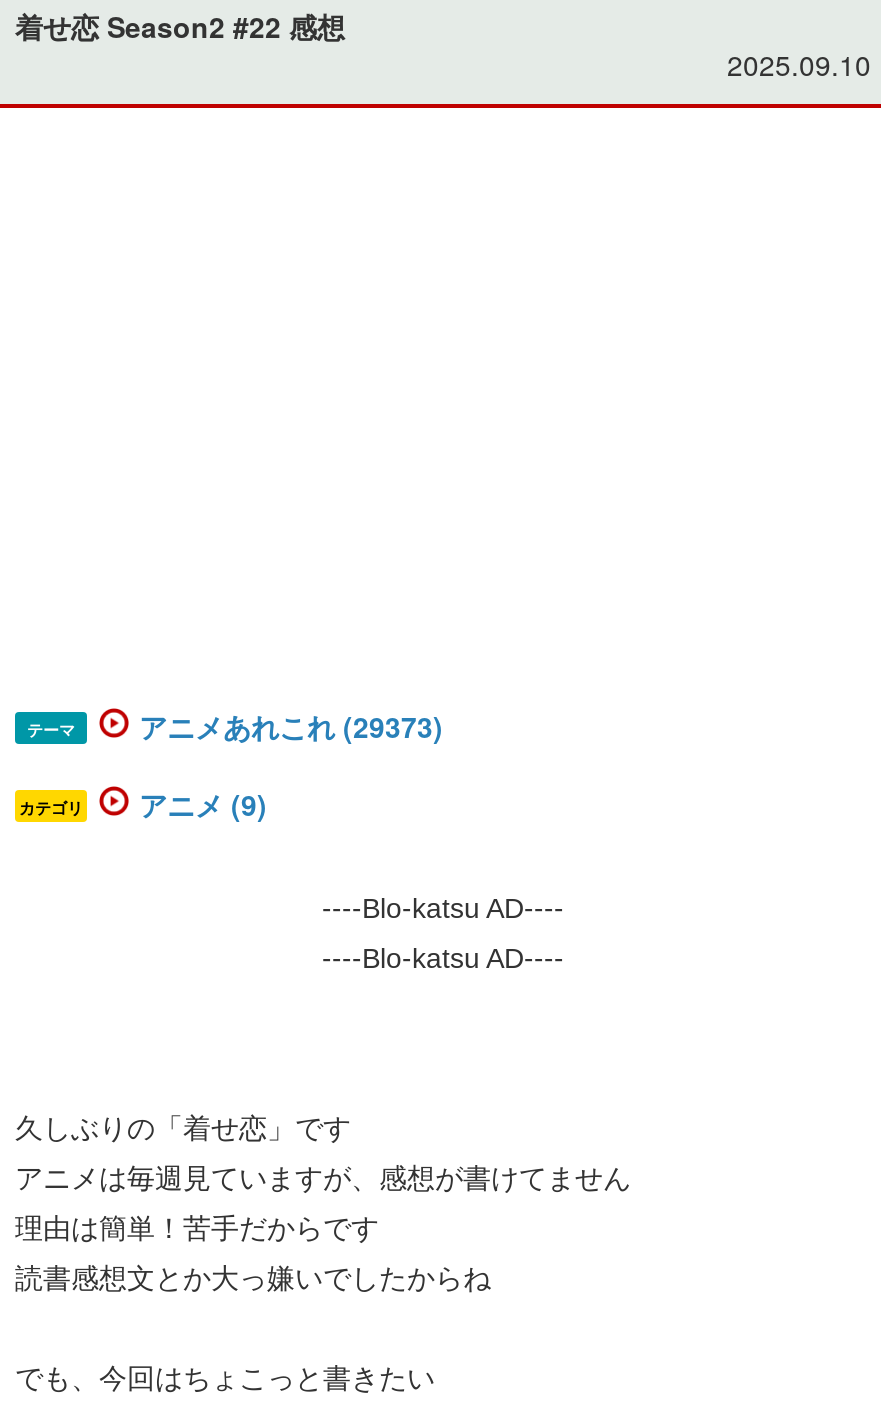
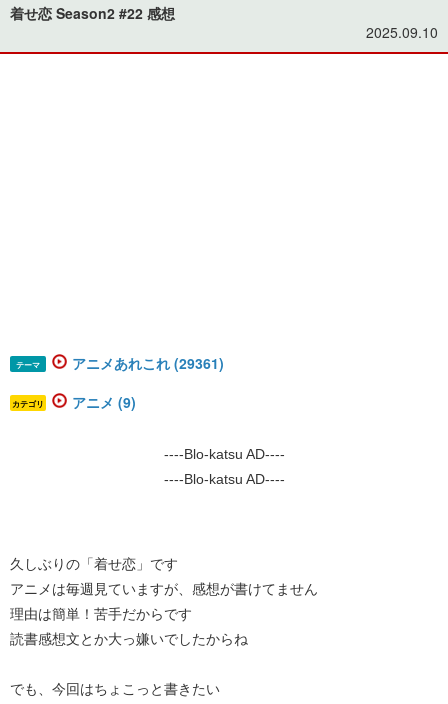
[139,706,443,746] アニメあれこれ (29373) -> [72,353,224,373] アニメあれこれ (29361)

